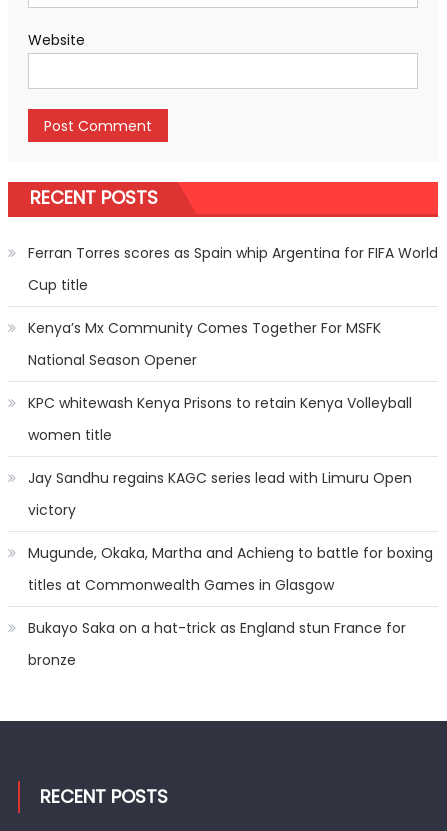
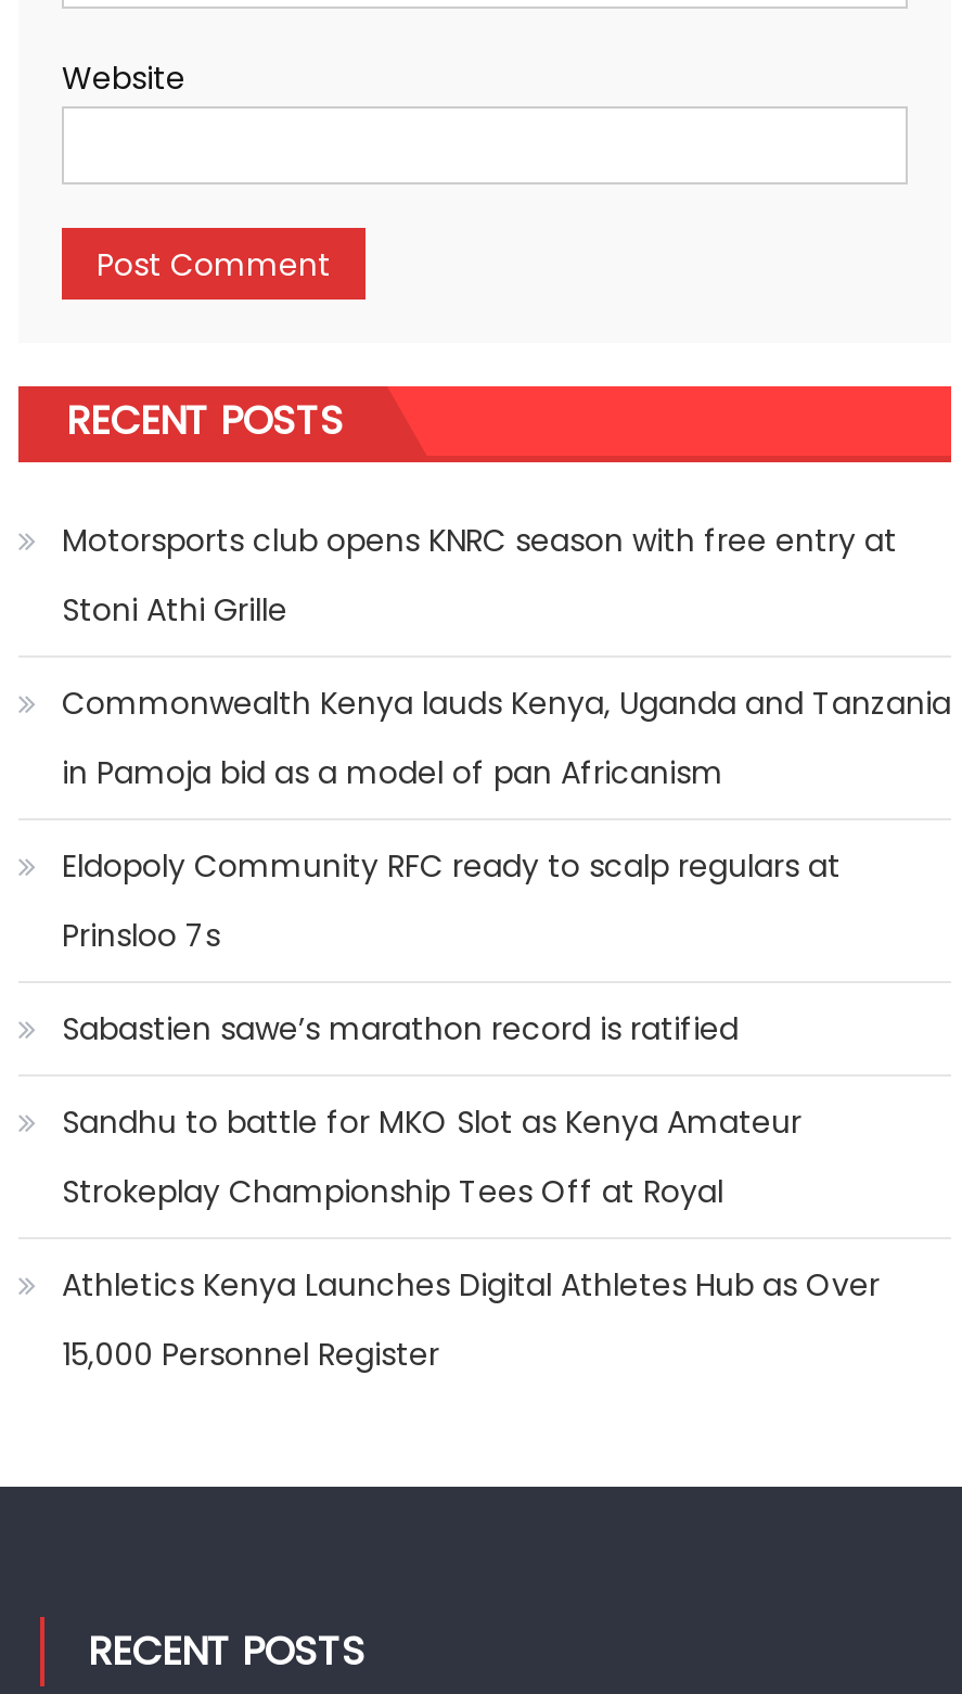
[28,243,438,670] Ferran Torres scores as Spain whip Argentina for FIFA World | Cup title | Kenya’s Mx Community Comes Together For MSFK | National Season Opener | KPC whitewash Kenya Prisons to retain Kenya Volleyball | women title | Jay Sandhu regains KAGC series lead with Limuru Open | victory | Mugunde, Okaka, Martha and Achieng to battle for boxing | titles at Commonwealth Games in Glasgow | Bukayo Saka on a hat-trick as England stun France for | bronze -> [62,519,951,1376] Motorsports club opens KNRC season with free entry at | Stoni Athi Grille | Commonwealth Kenya lauds Kenya, Uganda and Tanzania | in Pamoja bid as a model of pan Africanism | Eldopoly Community RFC ready to scalp regulars at | Prinsloo 7s | Sabastien sawe’s marathon record is ratified | Sandhu to battle for MKO Slot as Kenya Amateur | Strokeplay Championship Tees Off at Royal | Athletics Kenya Launches Digital Athletes Hub as Over | 15,000 Personnel Register

